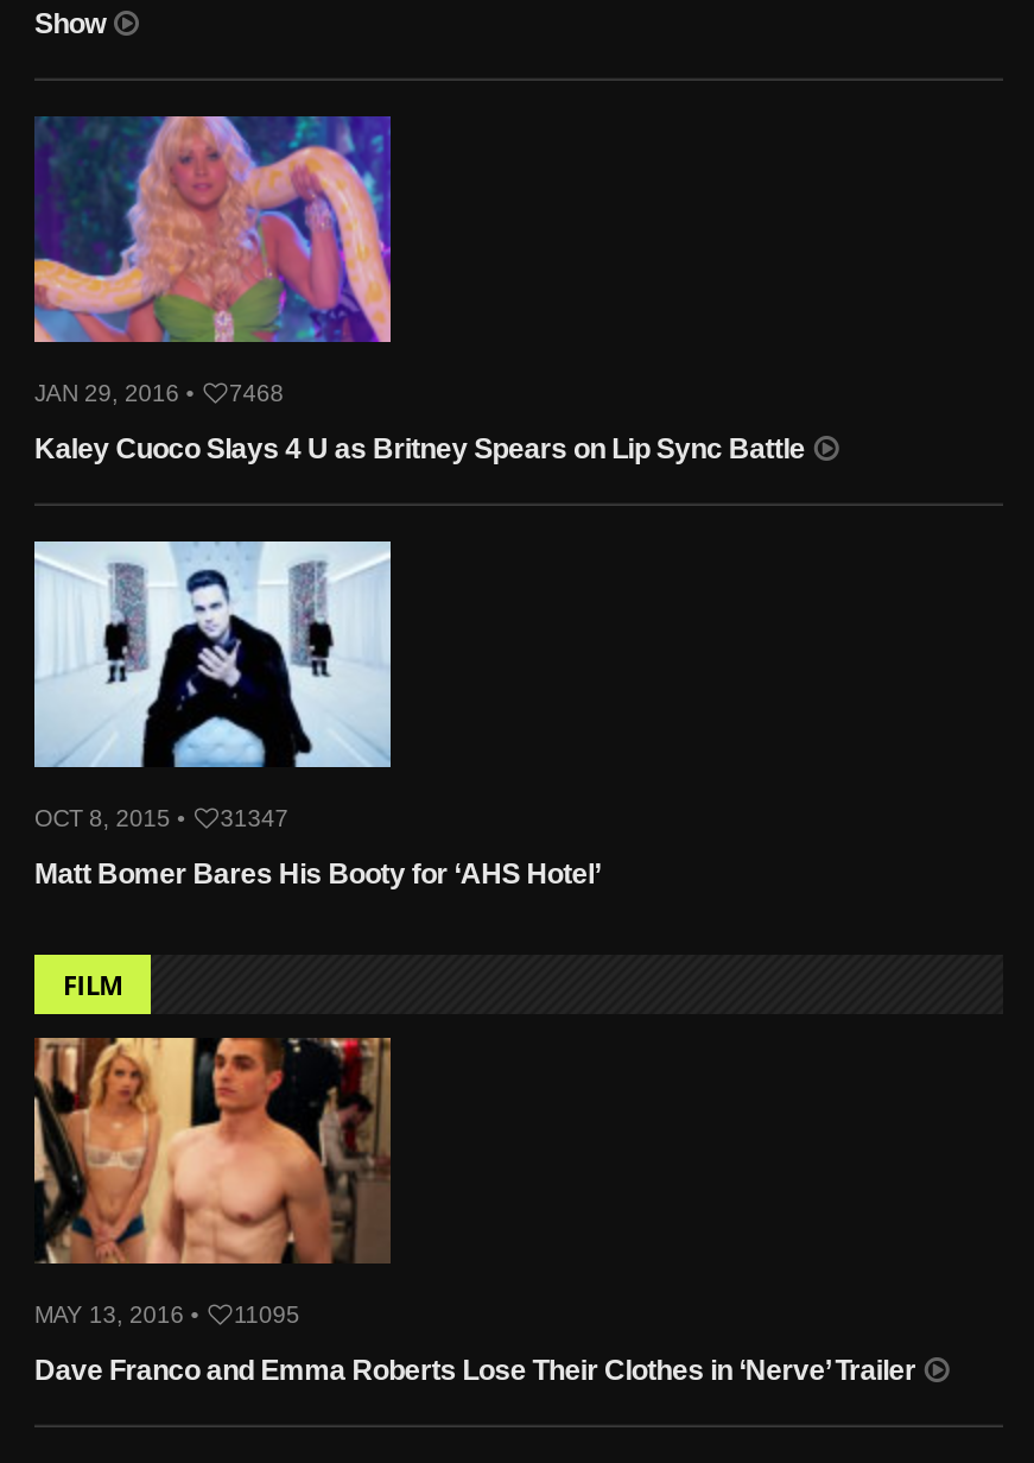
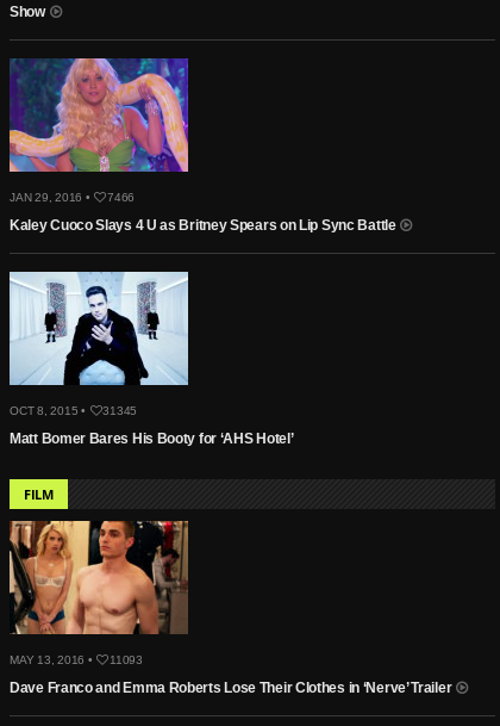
[34,379,284,405] JAN 29, 2016 • 7468 -> [10,190,135,203] JAN 29, 2016 • 7466
[34,804,288,830] OCT 8, 2015 • 31347 -> [10,404,137,417] OCT 8, 2015 • 31345
[34,1301,300,1327] MAY 13, 2016 • 11095 -> [10,653,143,666] MAY 13, 2016 • 11093

